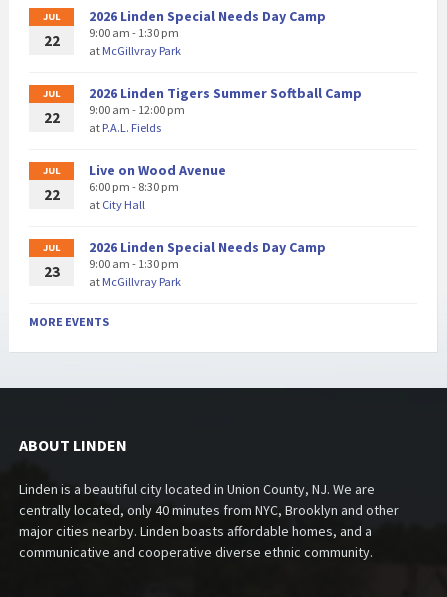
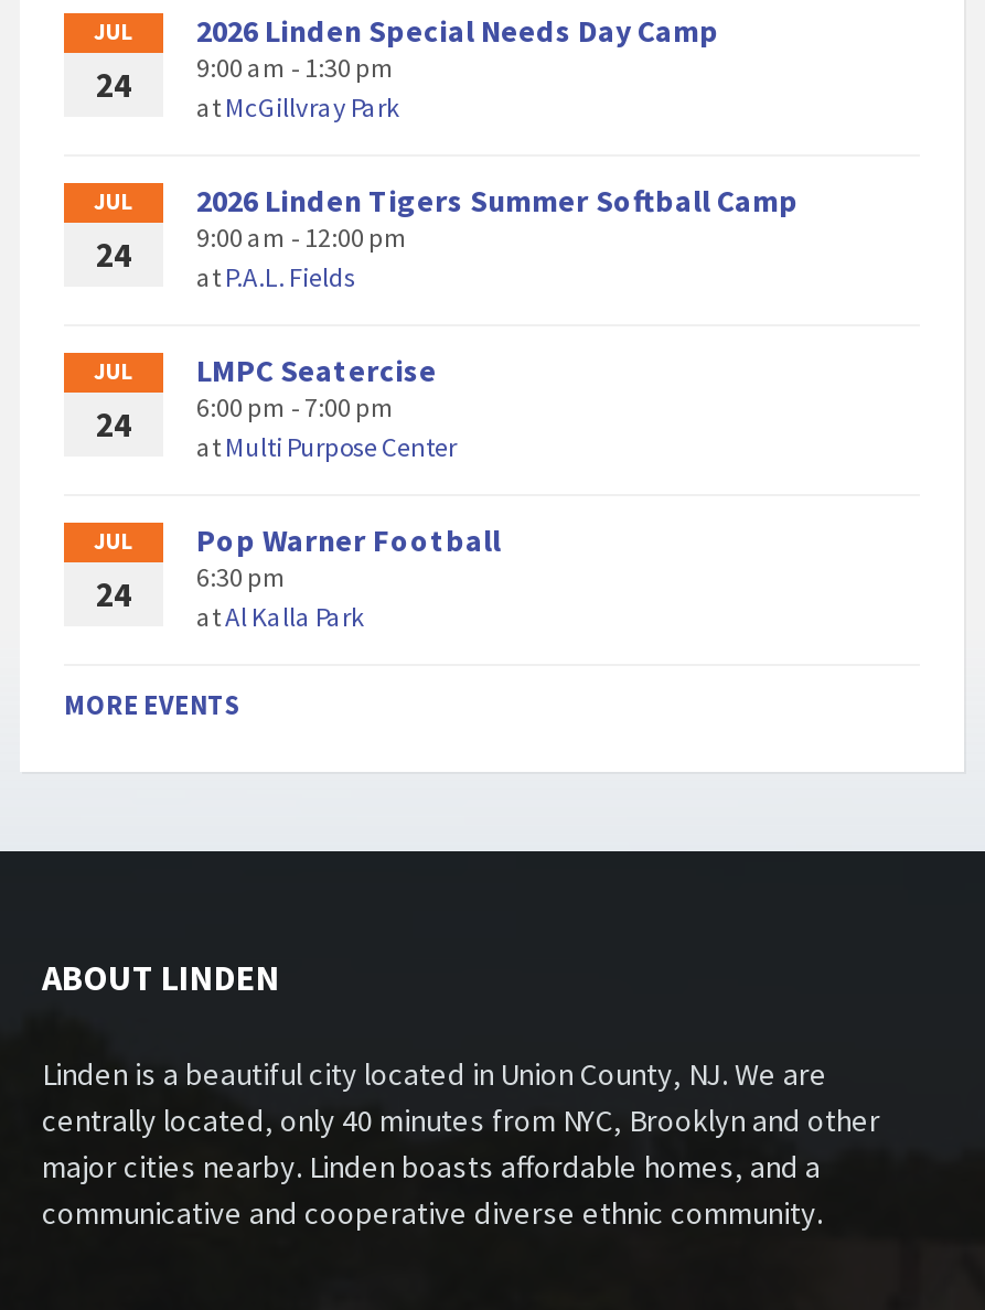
[43,25,179,50] 22 9:00 am - 1:30 pm -> [96,51,395,107] 24 9:00 am - 1:30 pm
[43,102,185,127] 22 9:00 am - 12:00 pm -> [96,221,408,276] 24 9:00 am - 12:00 pm
[89,161,226,212] Live on Wood Avenue | 6:00 pm - 8:30 pm | at City Hall -> [196,351,457,464] LMPC Seatercise | 6:00 pm - 7:00 pm | at Multi Purpose Center
[43,185,59,204] 22 -> [96,404,131,446] 24
[89,238,326,289] 2026 Linden Special Needs Day Camp | 9:00 am - 1:30 pm | atMcGillvray Park -> [196,521,501,634] Pop Warner Football | 6:30 pm | atAl Kalla Park
[43,262,59,281] 23 -> [96,574,131,616] 24

